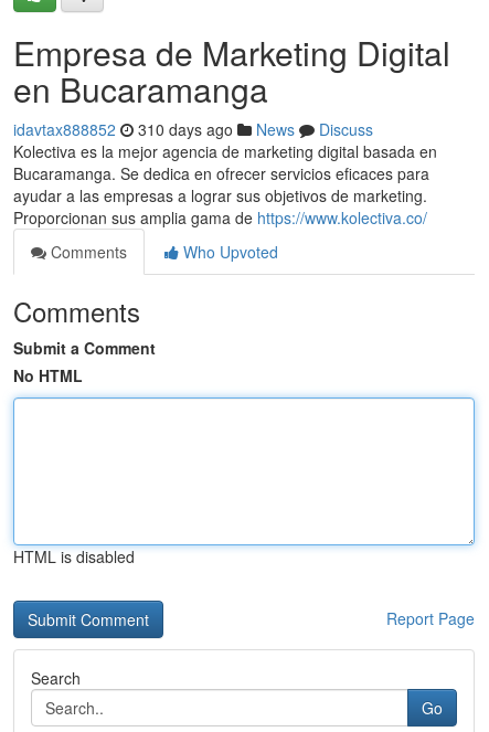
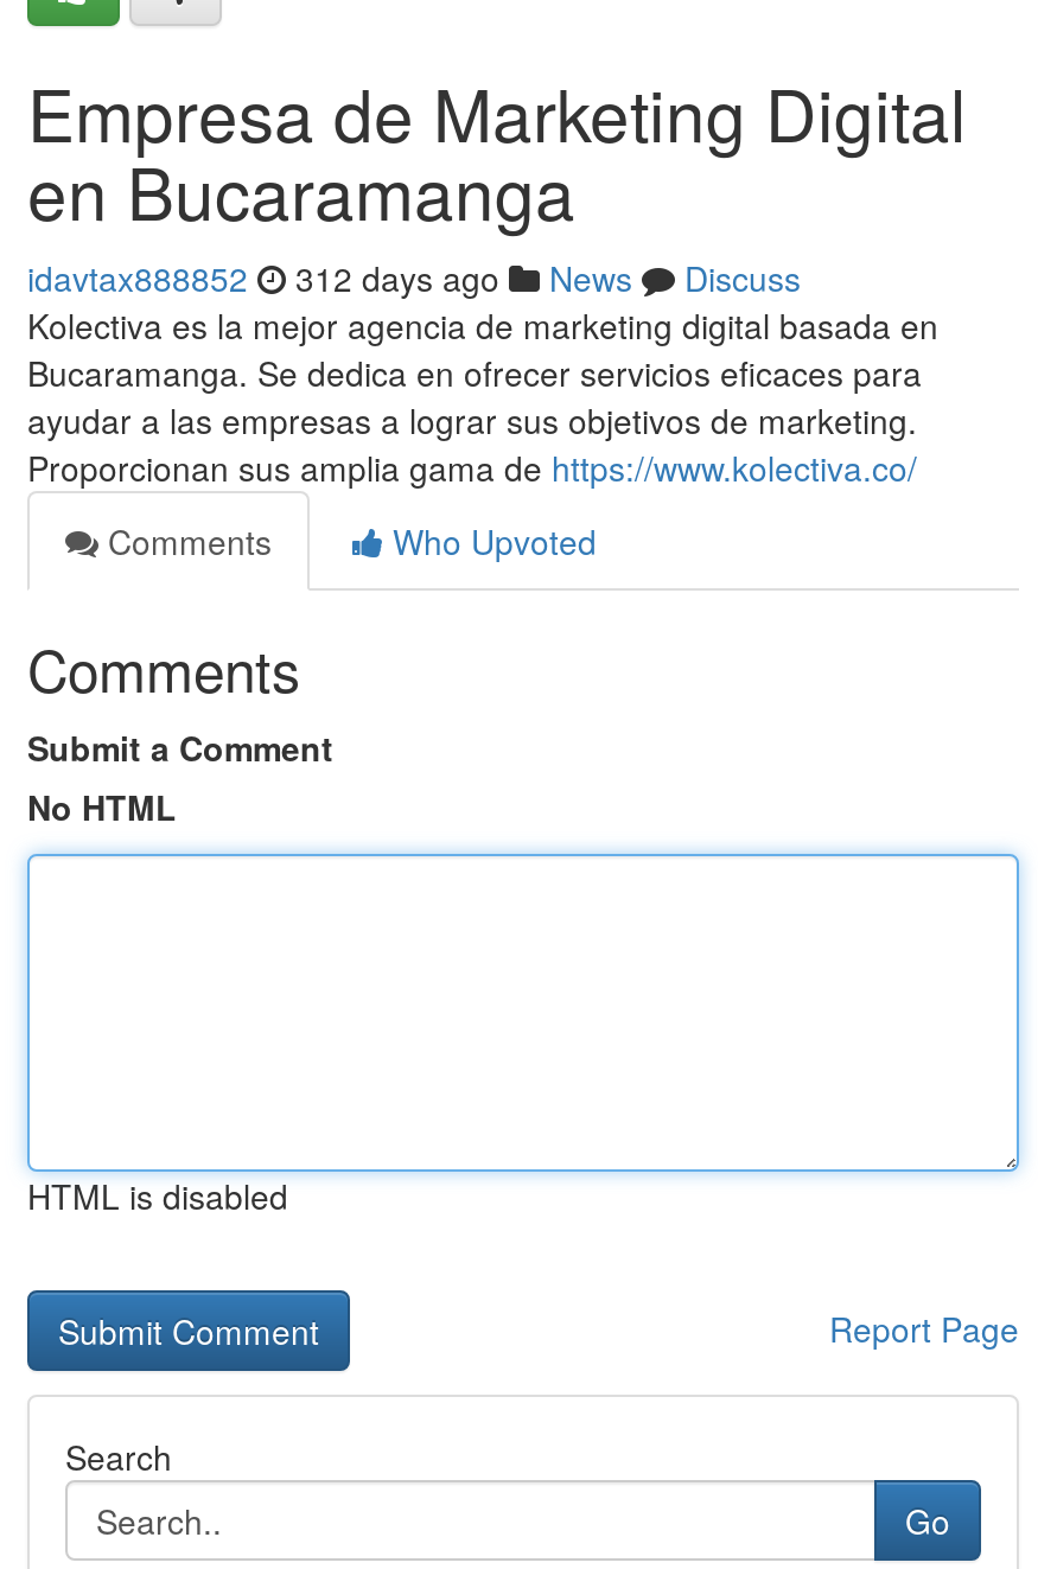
[13,118,373,140] idavtax888852 310 days ago News Discuss -> [27,254,801,301] idavtax888852 312 days ago News Discuss

